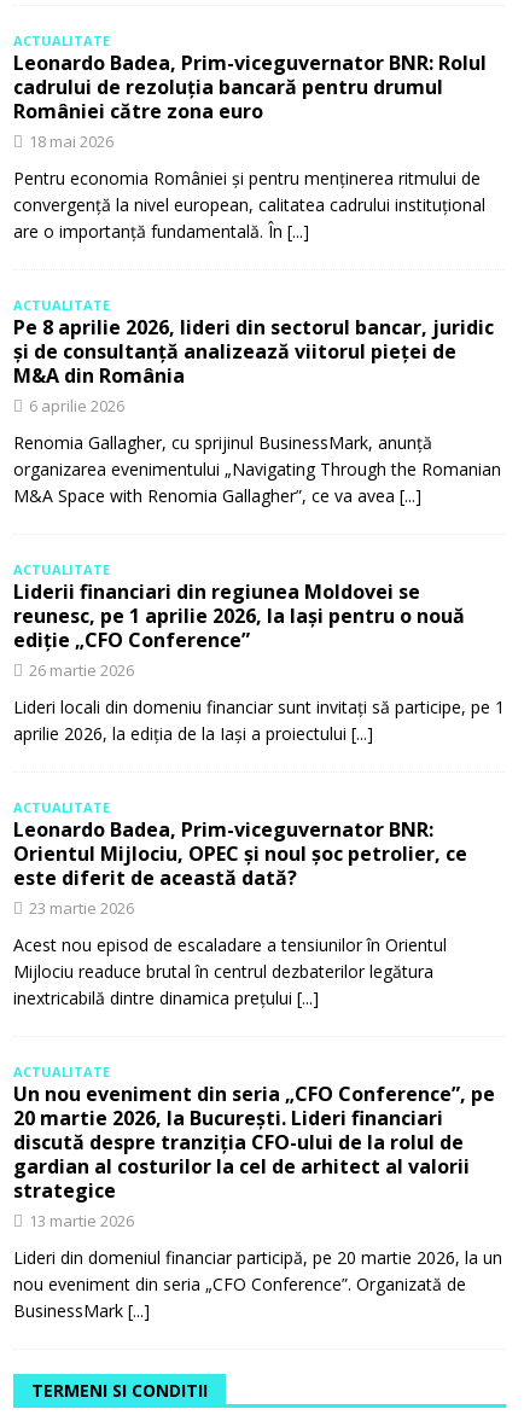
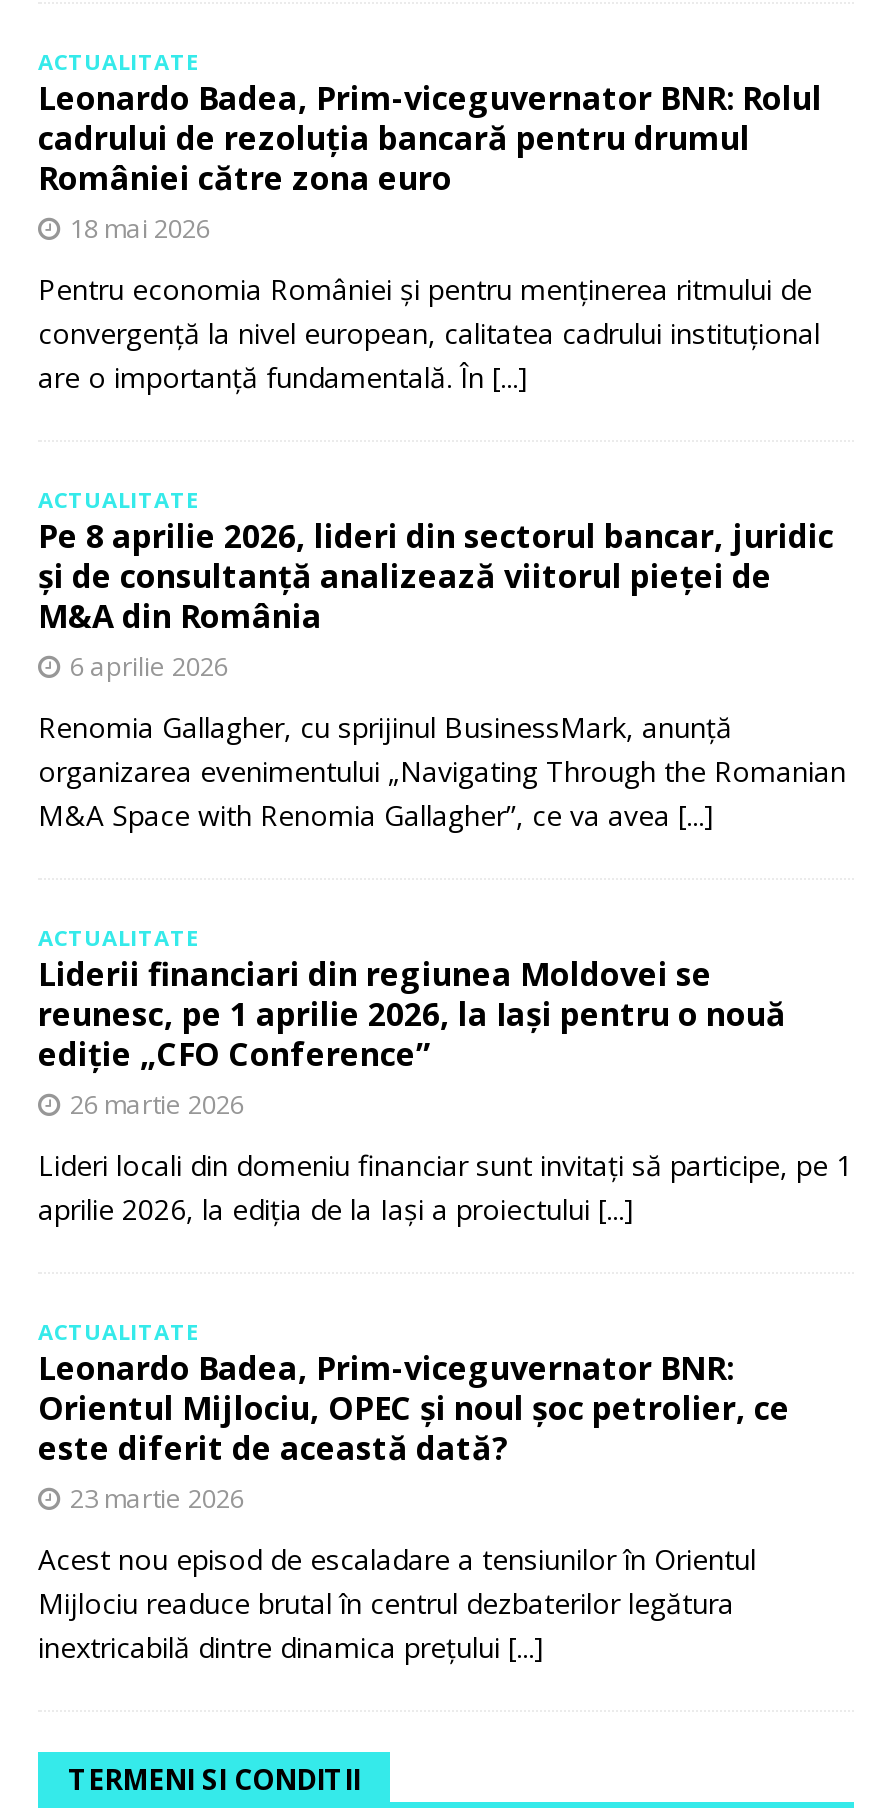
[13,1062,502,1322] ACTUALITATE | Un nou eveniment din seria „CFO Conference”, pe | 20 martie 2026, la București. Lideri financiari | discută despre tranziția CFO-ului de la rolul de | gardian al costurilor la cel de arhitect al valorii | strategice | 13 martie 2026 | Lideri din domeniul financiar participă, pe 20 martie 2026, la un | nou eveniment din seria „CFO Conference”. Organizată de | BusinessMark [...] -> none

